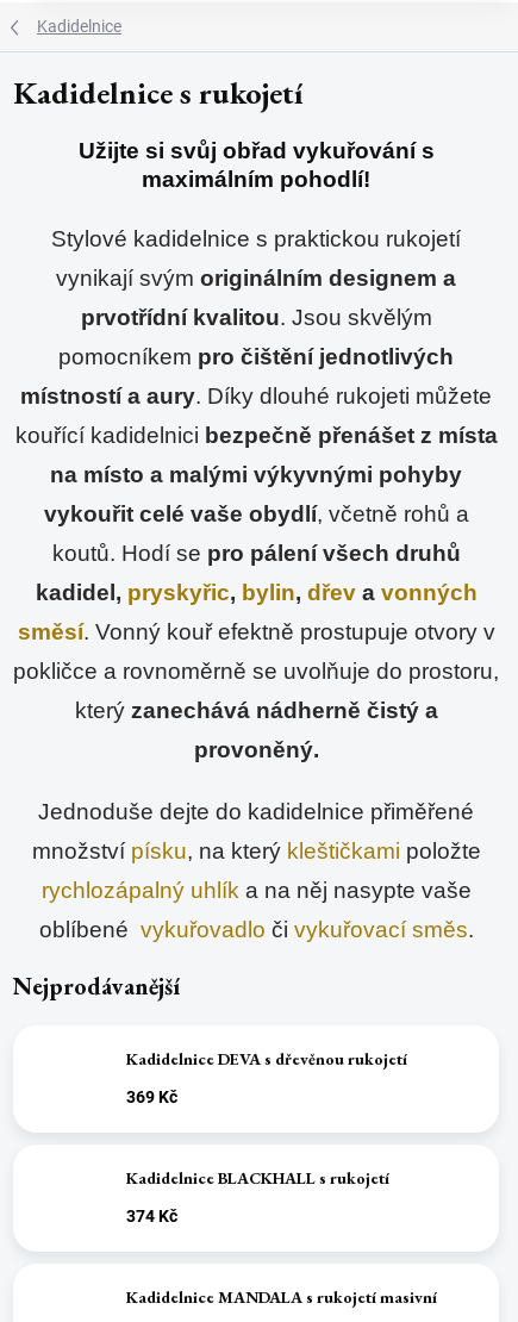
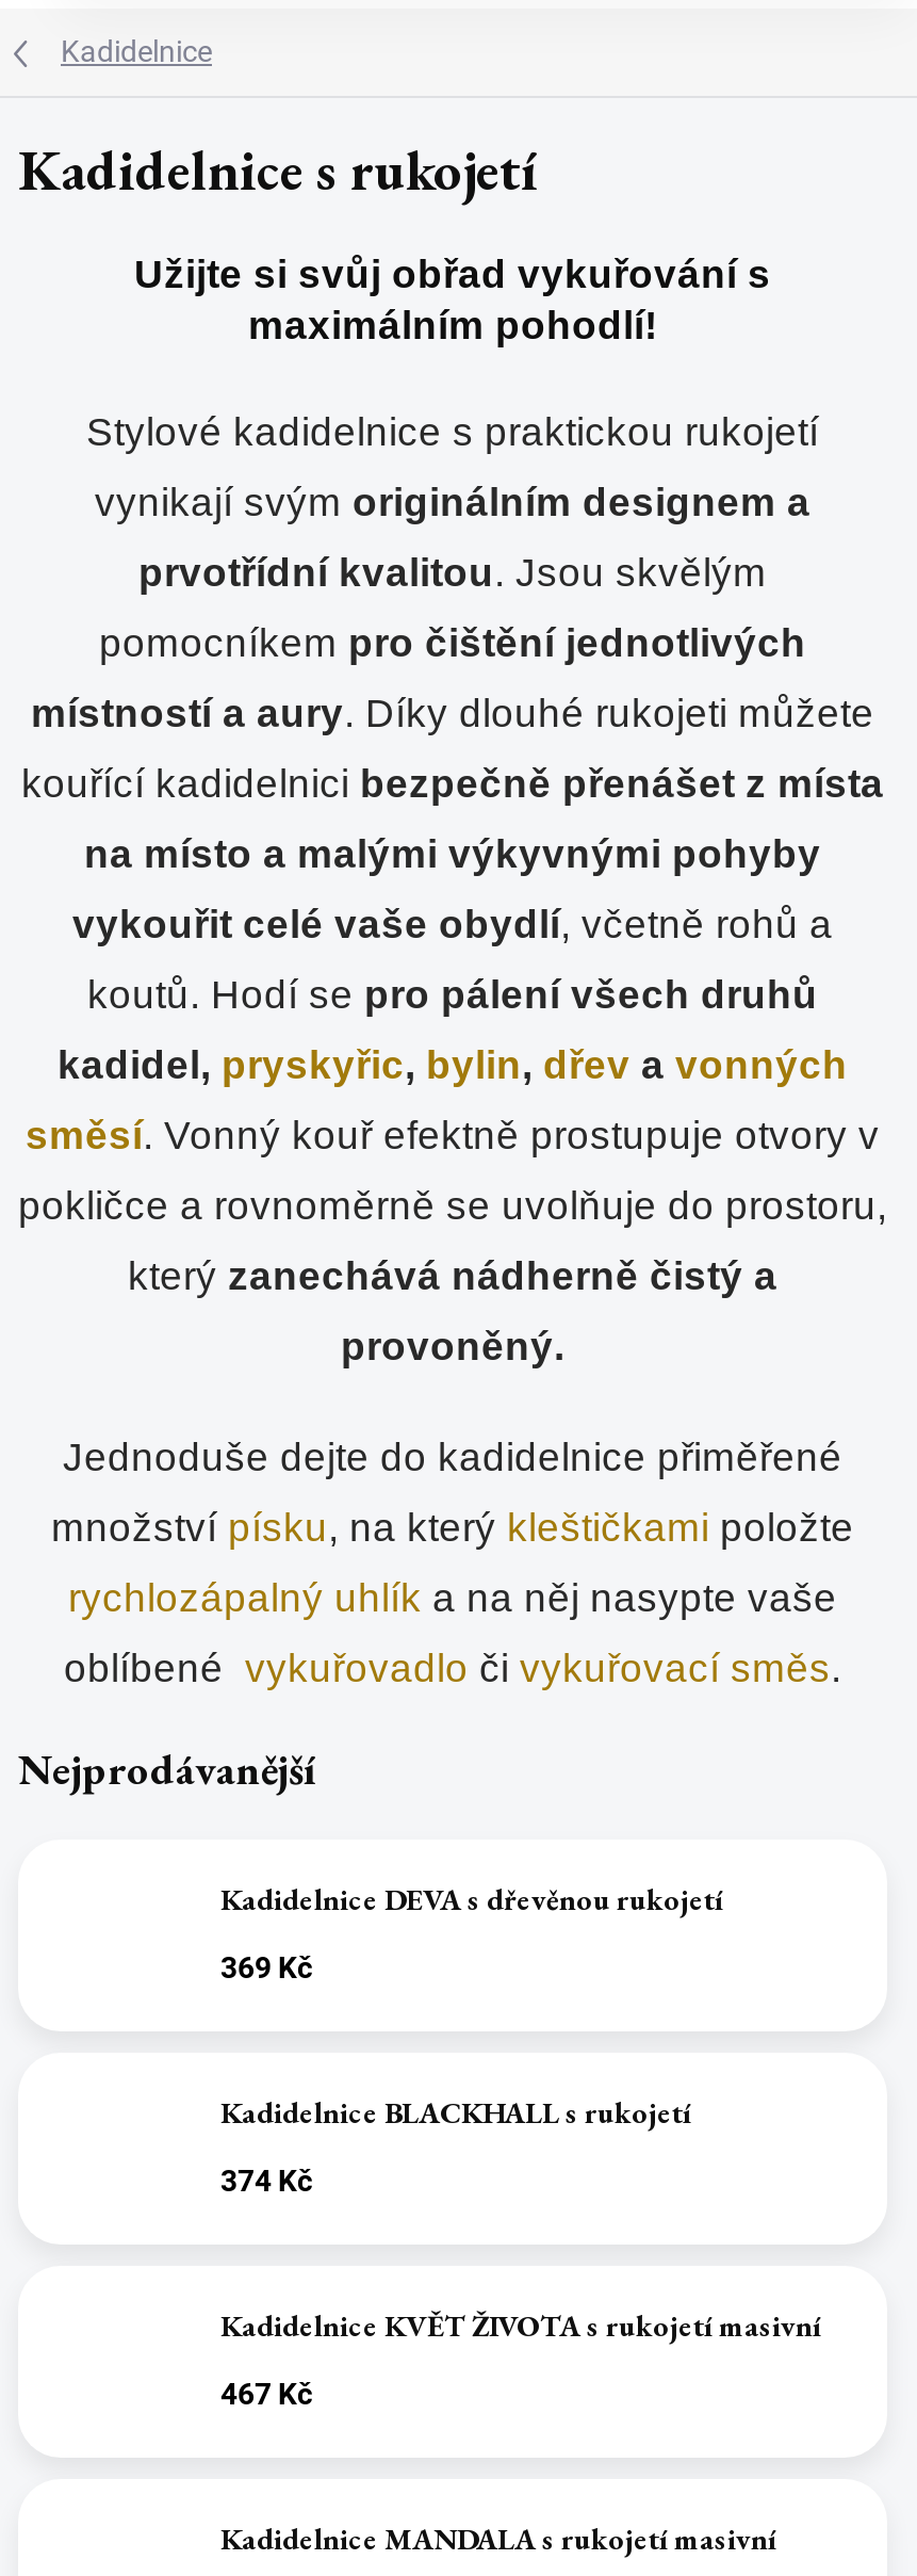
none -> [220,2307,821,2411] Kadidelnice KVĚT ŽIVOTA s rukojetí masivní | 467 Kč

